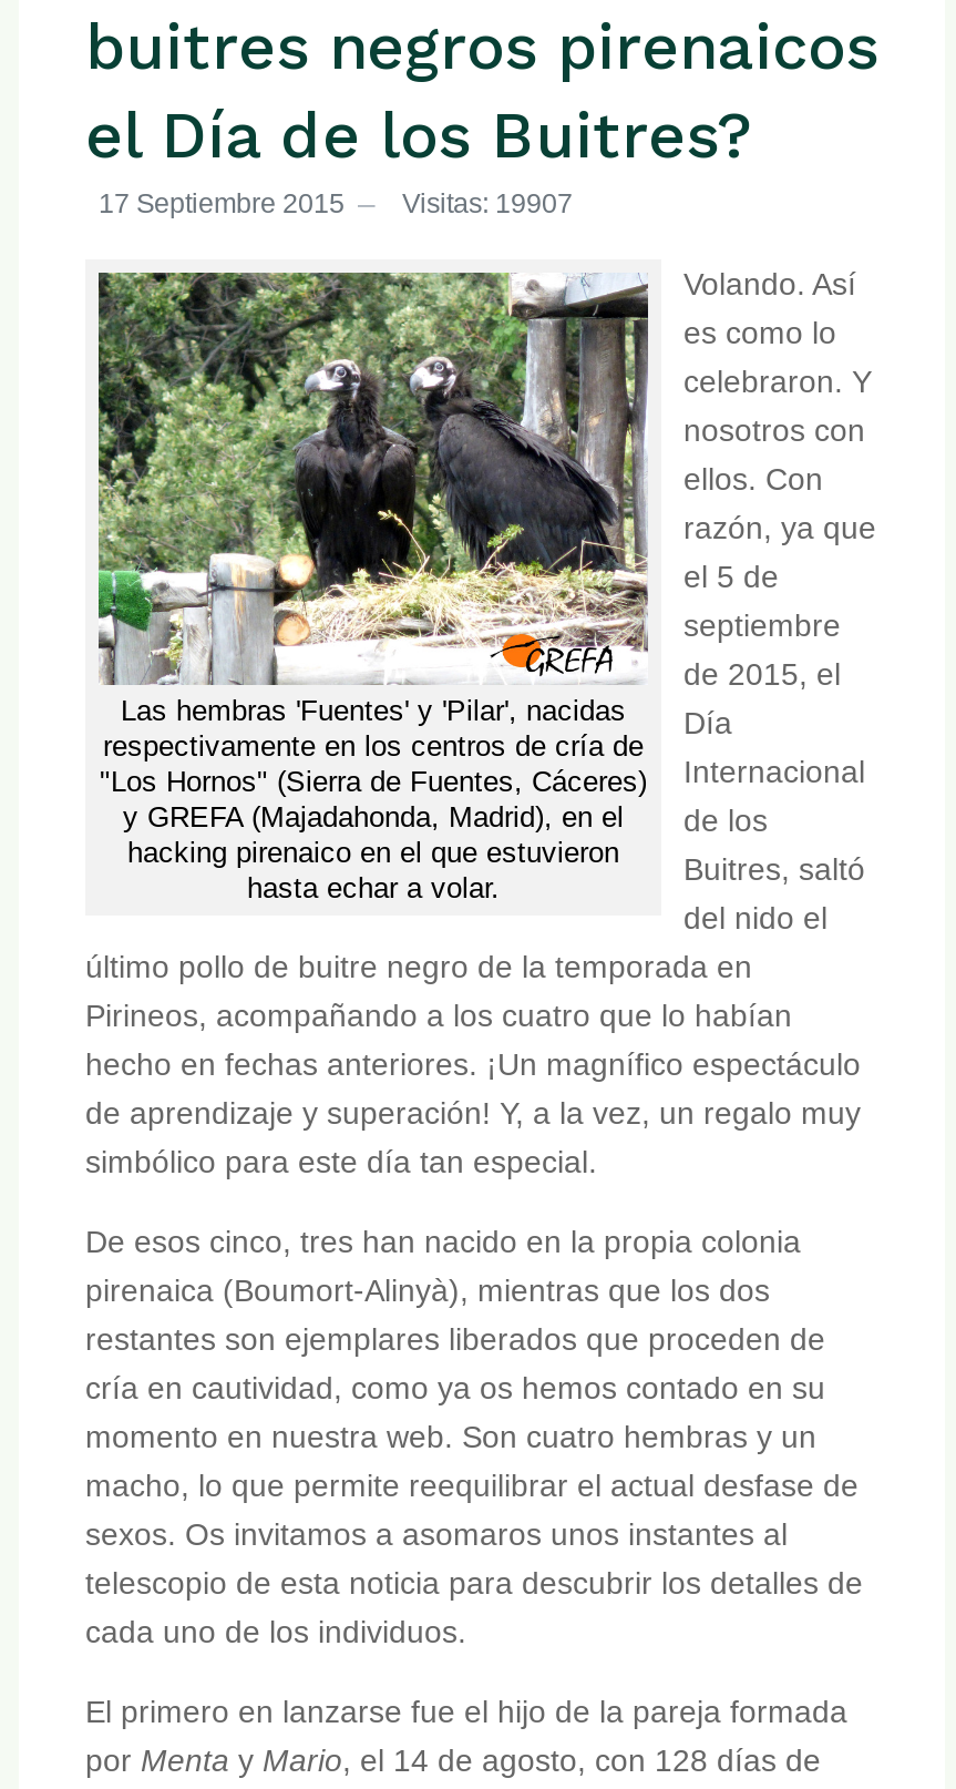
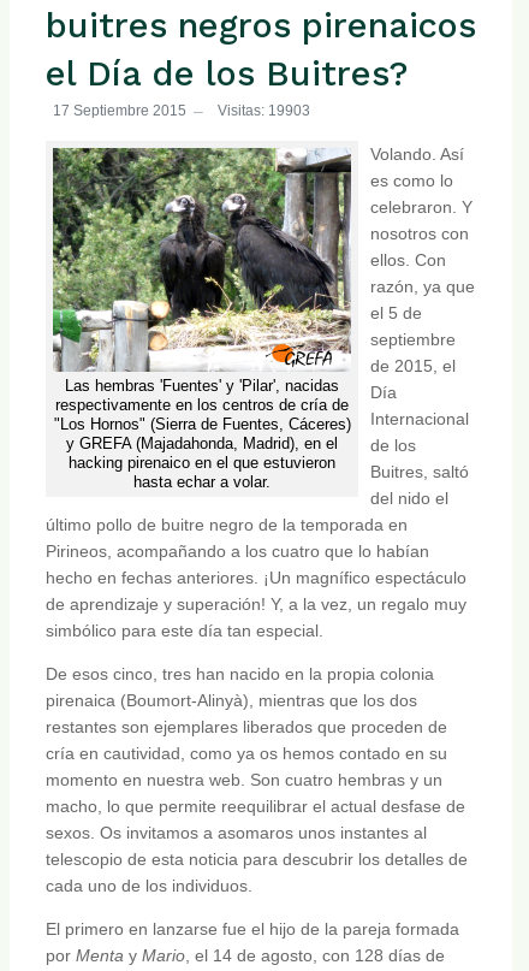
[99,188,573,219] 17 Septiembre 2015 Visitas: 19907 -> [53,102,310,119] 17 Septiembre 2015 Visitas: 19903

